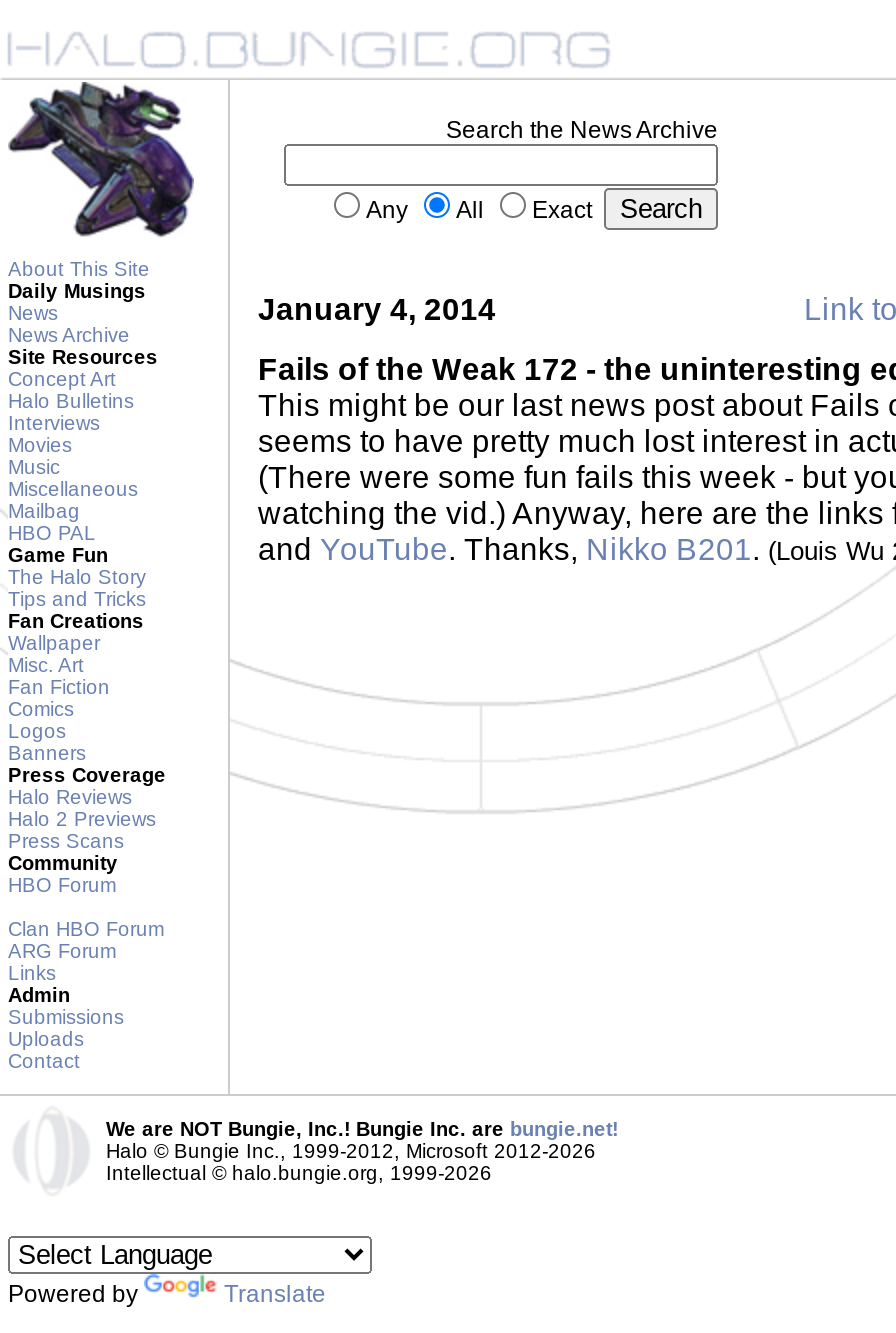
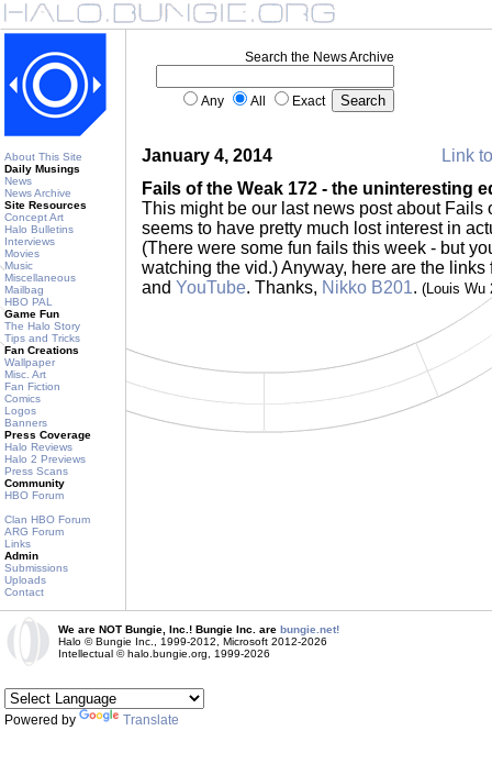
[6,80,196,238] [image] -> [3,31,108,137] [image]

